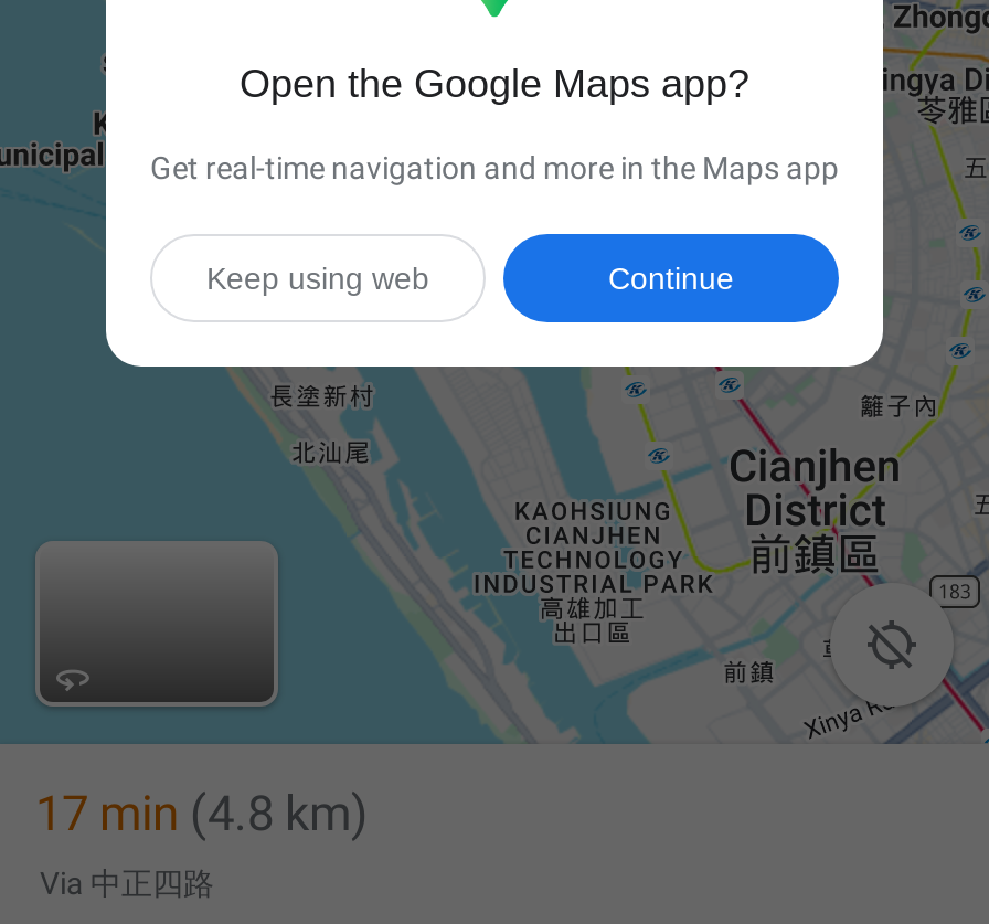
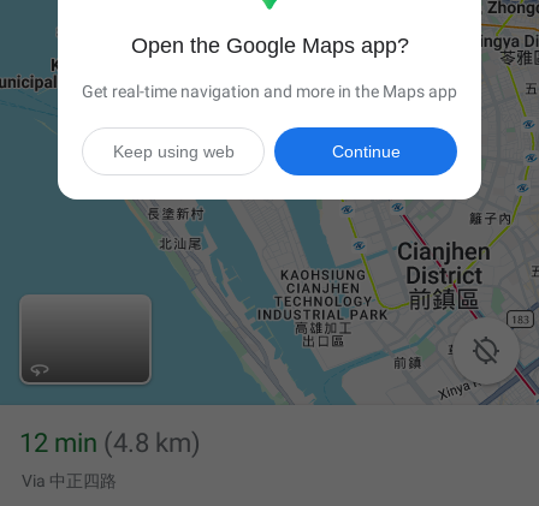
[35,786,369,841] 17 min (4.8 km) -> [19,428,201,458] 12 min (4.8 km)

